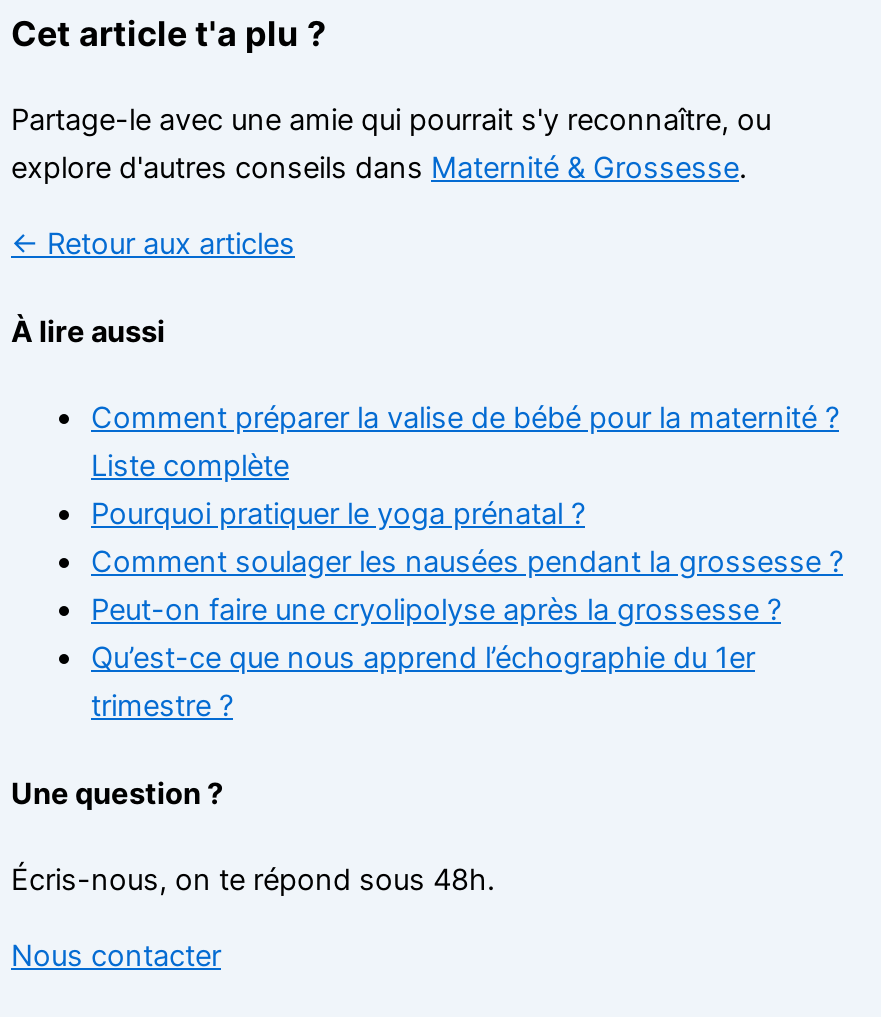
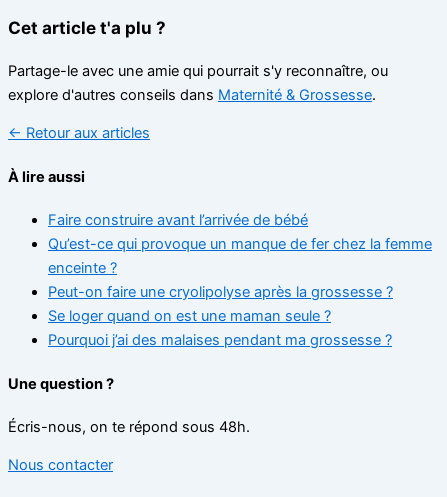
[91,400,843,580] Comment préparer la valise de bébé pour la maternité ? | Liste complète | Pourquoi pratiquer le yoga prénatal ? | Comment soulager les nausées pendant la grossesse ? -> [48,211,432,277] Faire construire avant l’arrivée de bébé | Qu’est-ce qui provoque un manque de fer chez la femme | enceinte ?
[91,640,755,724] Qu’est-ce que nous apprend l’échographie du 1er | trimestre ? -> [48,307,392,349] Se loger quand on est une maman seule ? | Pourquoi j’ai des malaises pendant ma grossesse ?

